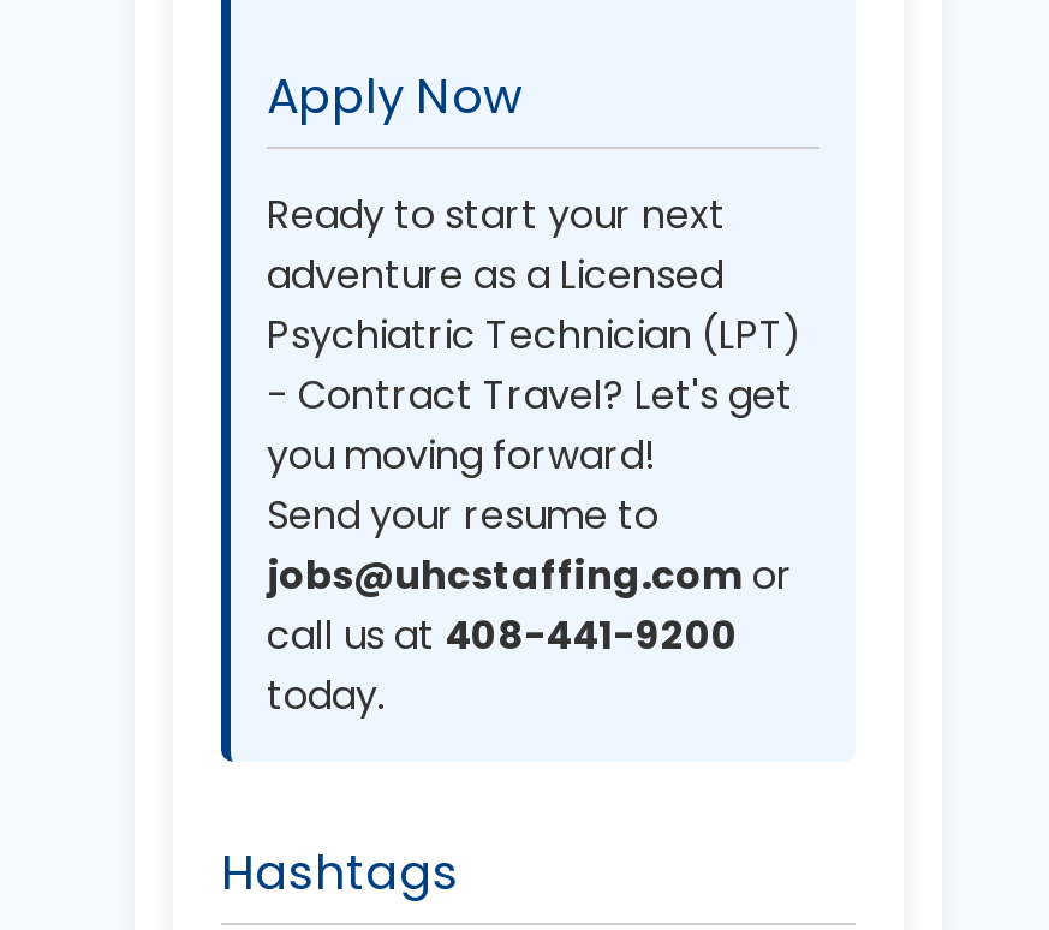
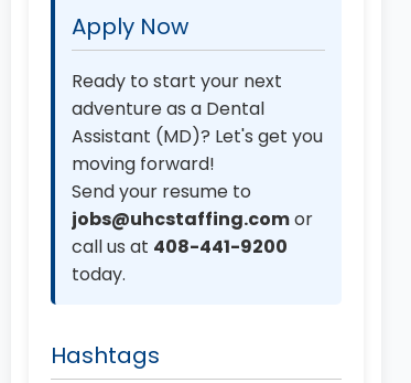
[267,248,803,483] adventure as a Licensed | Psychiatric Technician (LPT) | - Contract Travel? Let's get | you moving forward! -> [72,96,323,177] adventure as a Dental | Assistant (MD)? Let's get you | moving forward!

